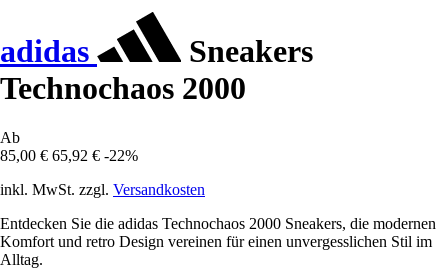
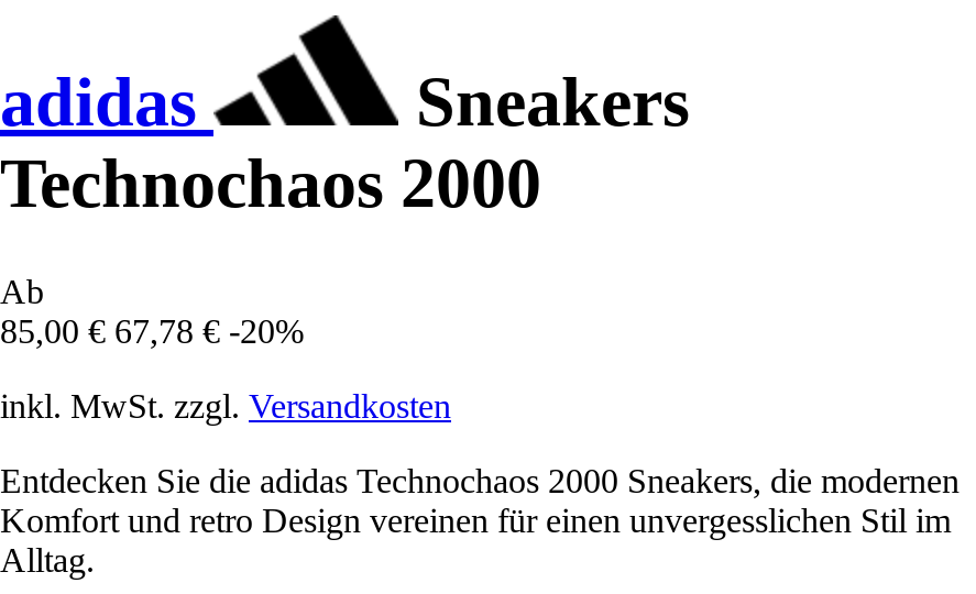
[0,147,138,164] 85,00 € 65,92 € -22% -> [0,312,304,349] 85,00 € 67,78 € -20%

